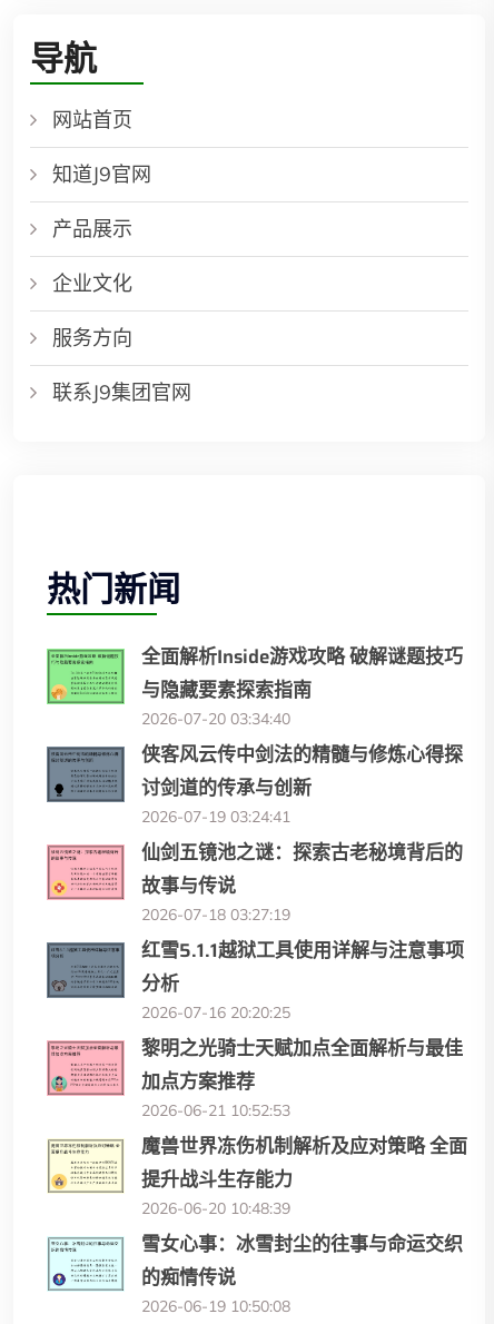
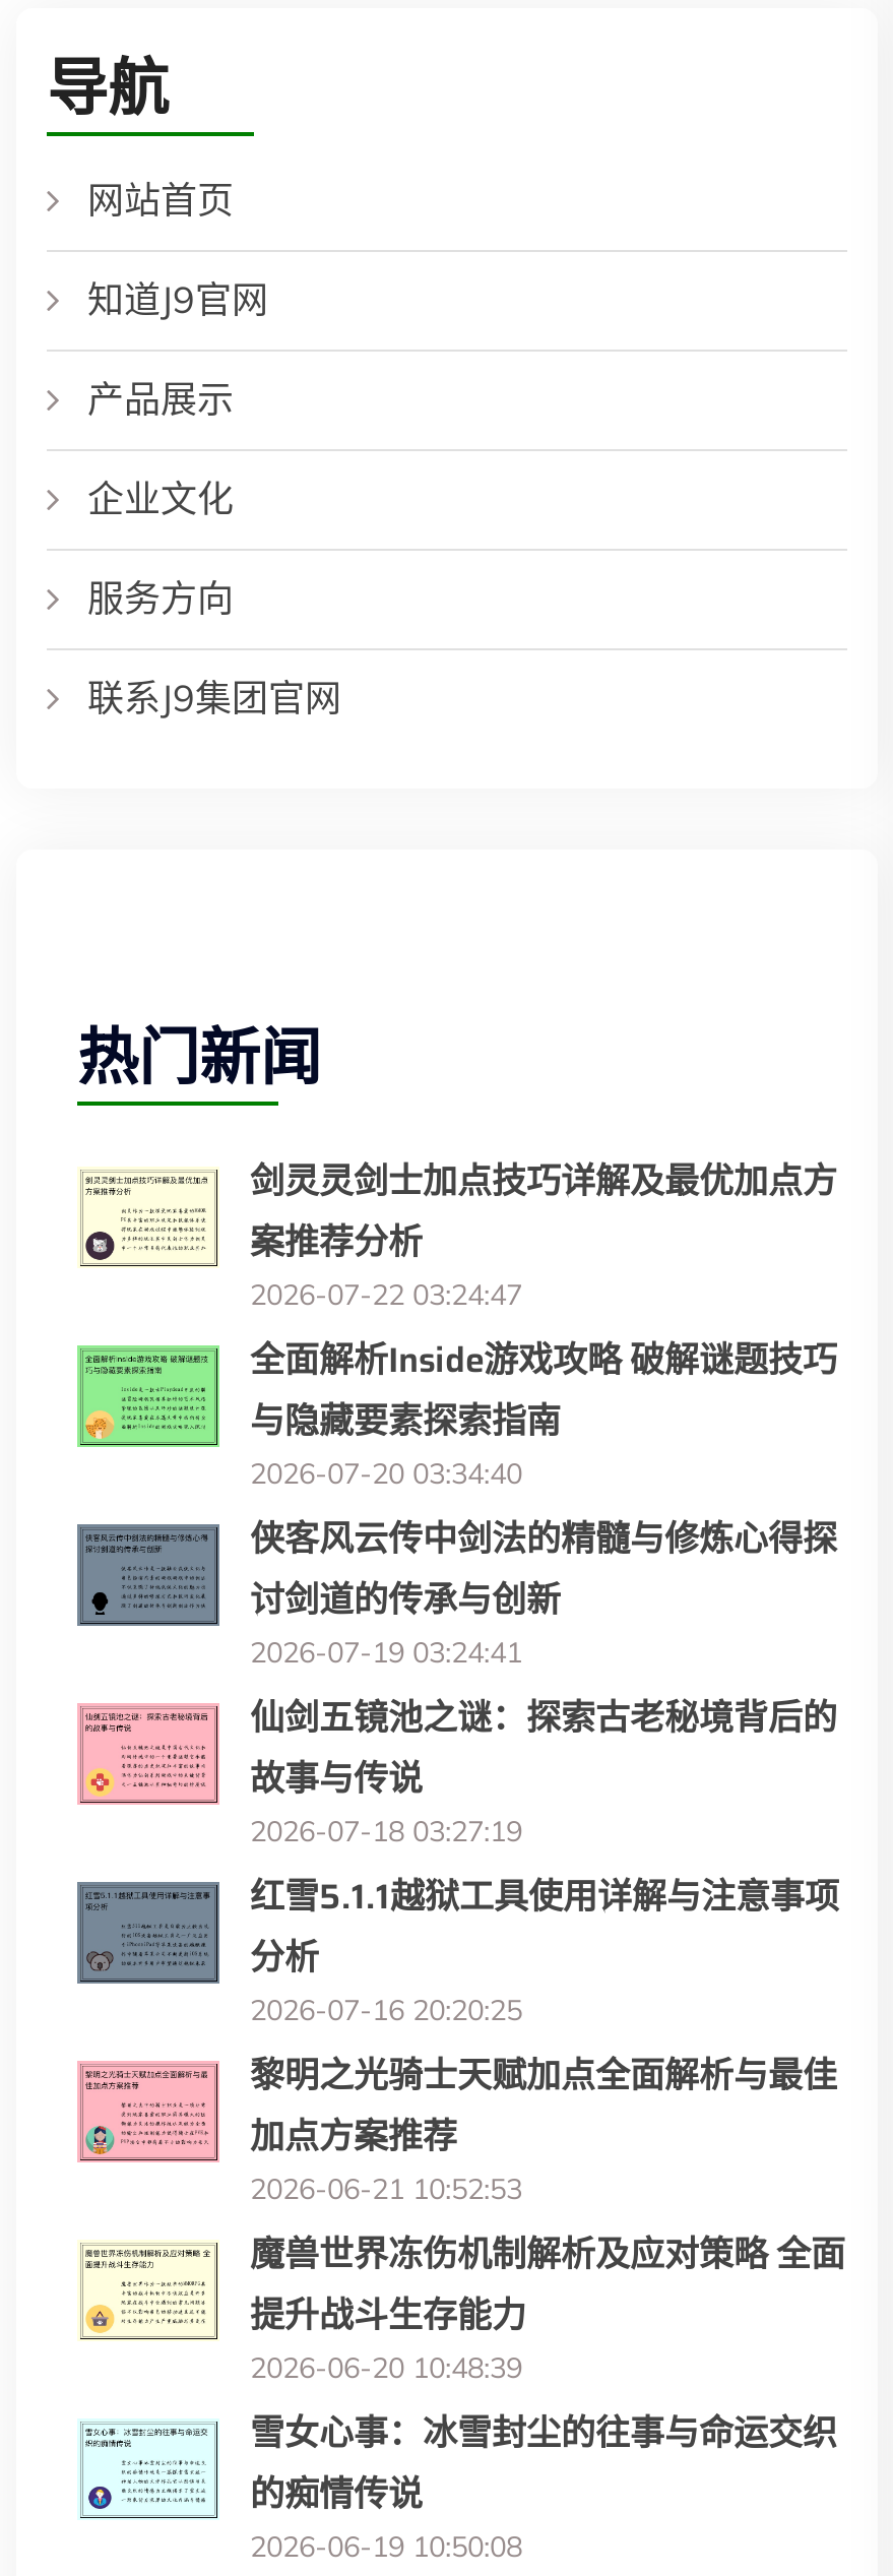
none -> [77,1153,837,1312] [image] | 剑灵灵剑士加点技巧详解及最优加点方 | 案推荐分析 | 2026-07-22 03:24:47

